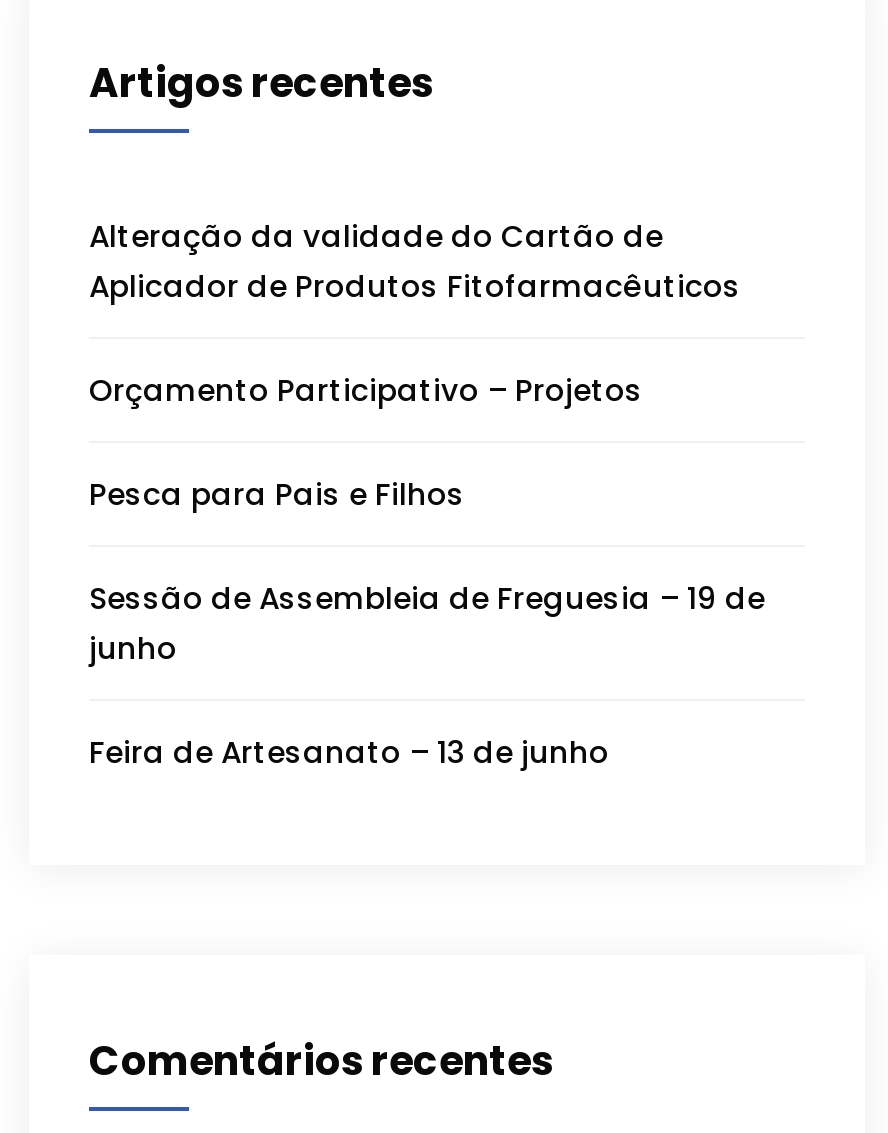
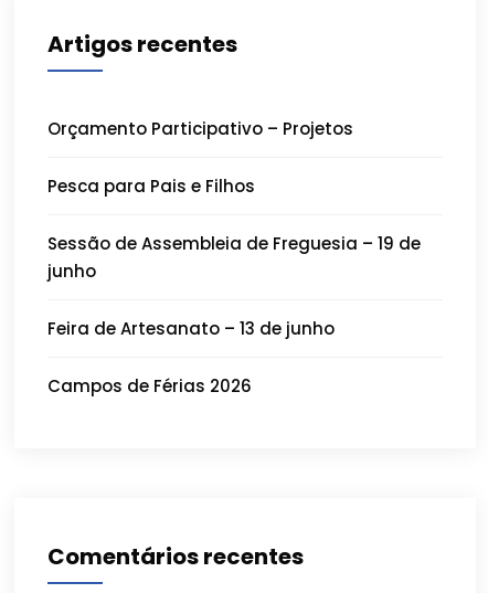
[89,215,741,307] Alteração da validade do Cartão de | Aplicador de Produtos Fitofarmacêuticos -> none
moved [89,369,765,773] -> [47,117,421,340]: Orçamento Participativo – Projetos | Pesca para Pais e Filhos | Sessão de Assembleia de Freguesia – 19 de | junho | Feira de Artesanato – 13 de junho
none -> [47,374,252,398] Campos de Férias 2026

